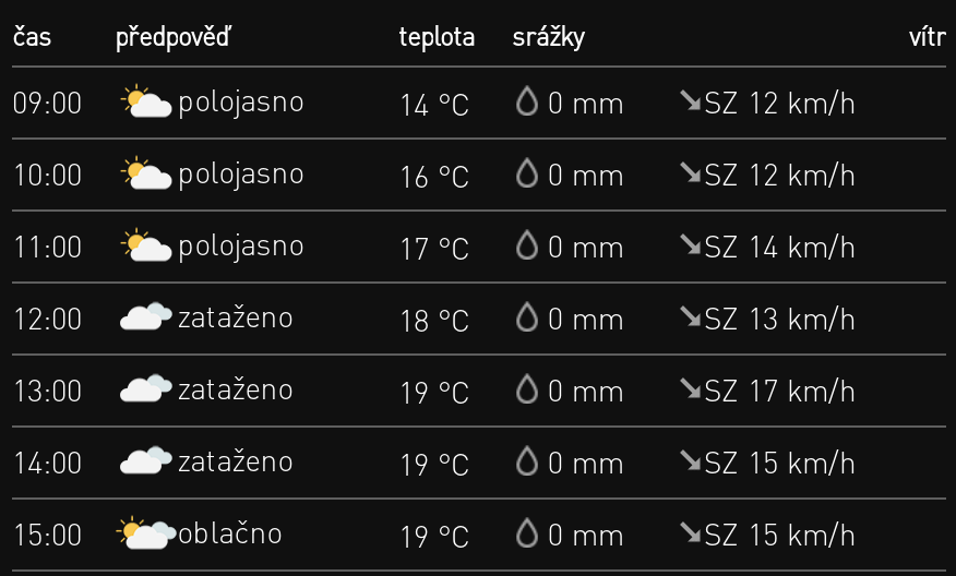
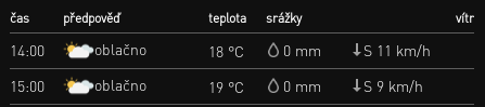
[12,79,857,335] 09:00 | polojasno | 14 °C | 0 mm | SZ 12 km/h | 10:00 | polojasno | 16 °C | 0 mm | SZ 12 km/h | 11:00 | polojasno | 17 °C | 0 mm | SZ 14 km/h | 12:00 | zataženo -> [10,39,146,59] 14:00 | oblačno
[12,296,857,481] SZ 13 km/h | 13:00 | zataženo | 19 °C | 0 mm | SZ 17 km/h | 14:00 | zataženo | 19 °C | 0 mm | SZ 15 km/h -> [363,39,431,59] S 11 km/h
[704,512,857,551] SZ 15 km/h -> [363,75,423,95] S 9 km/h

